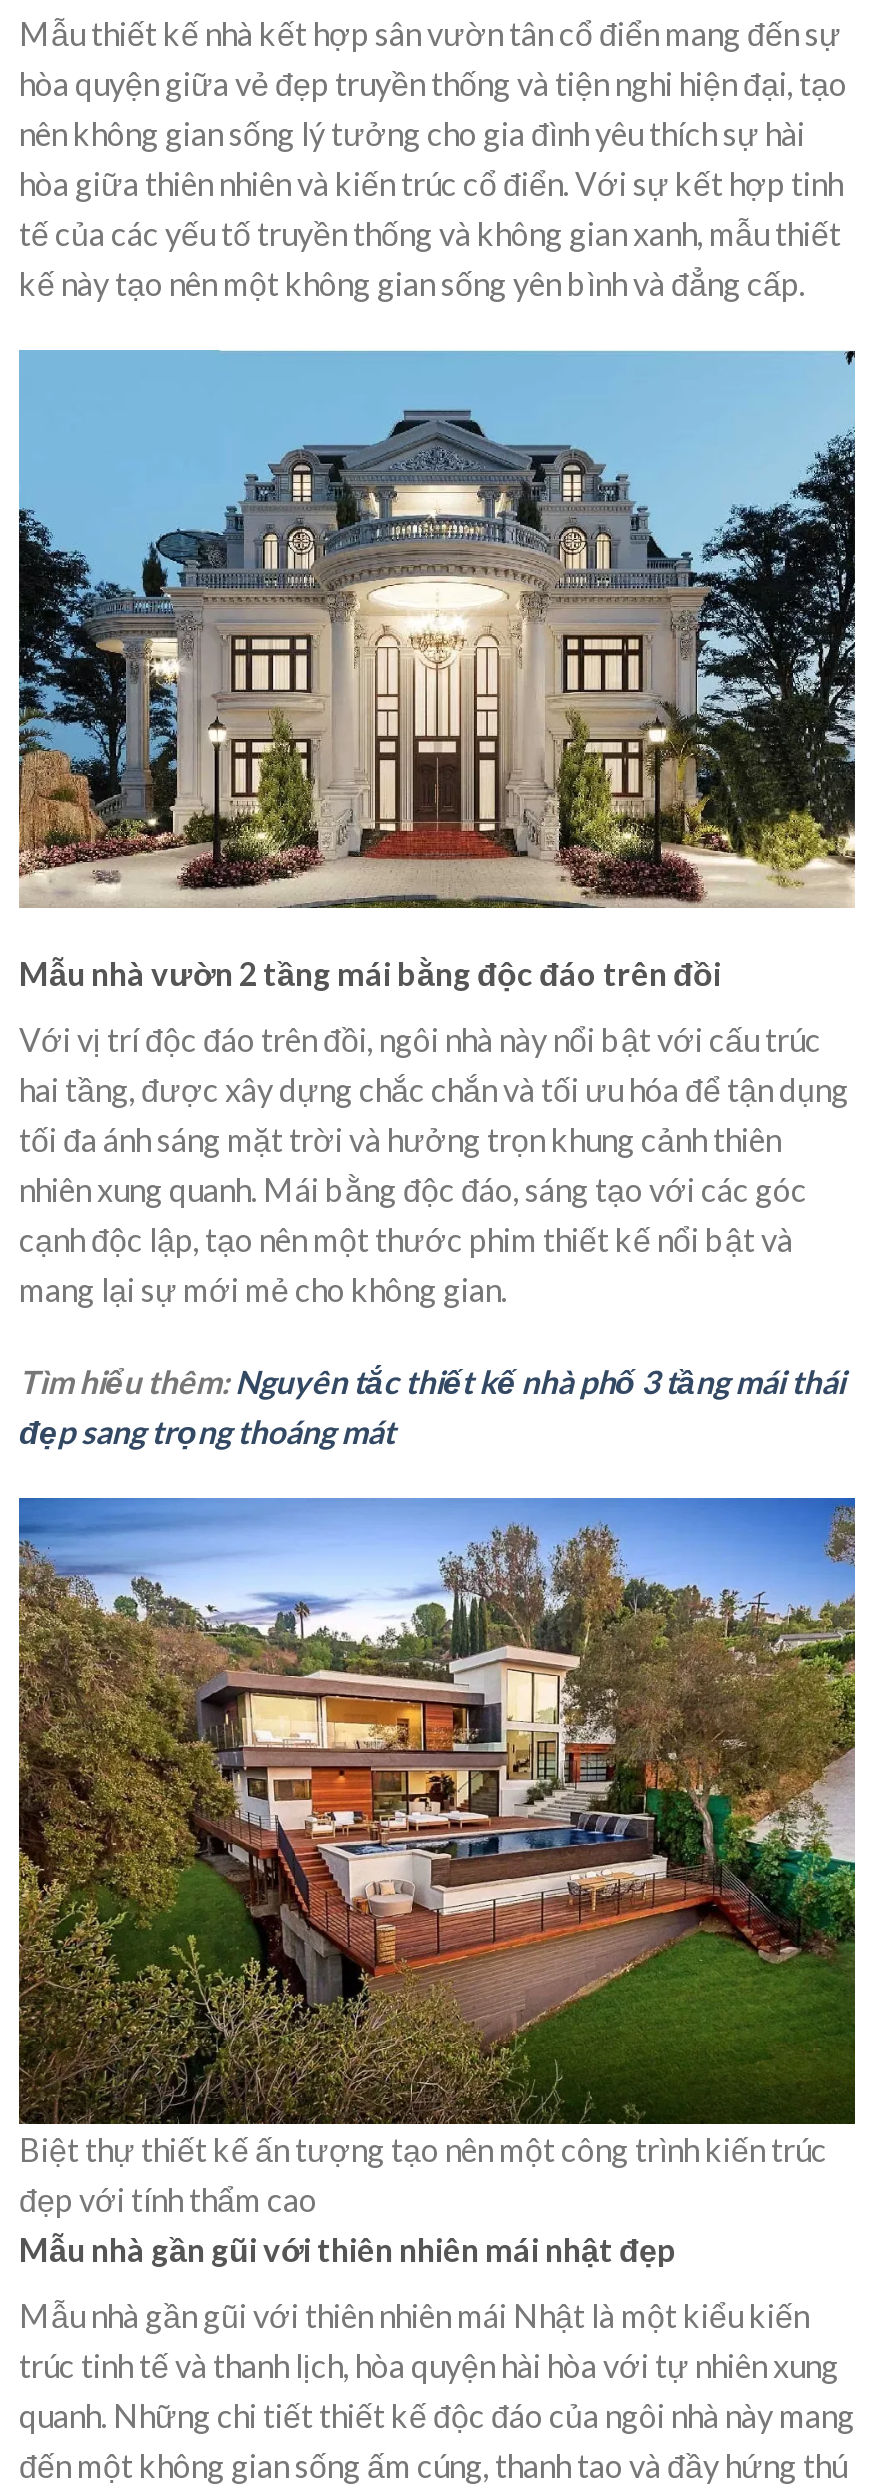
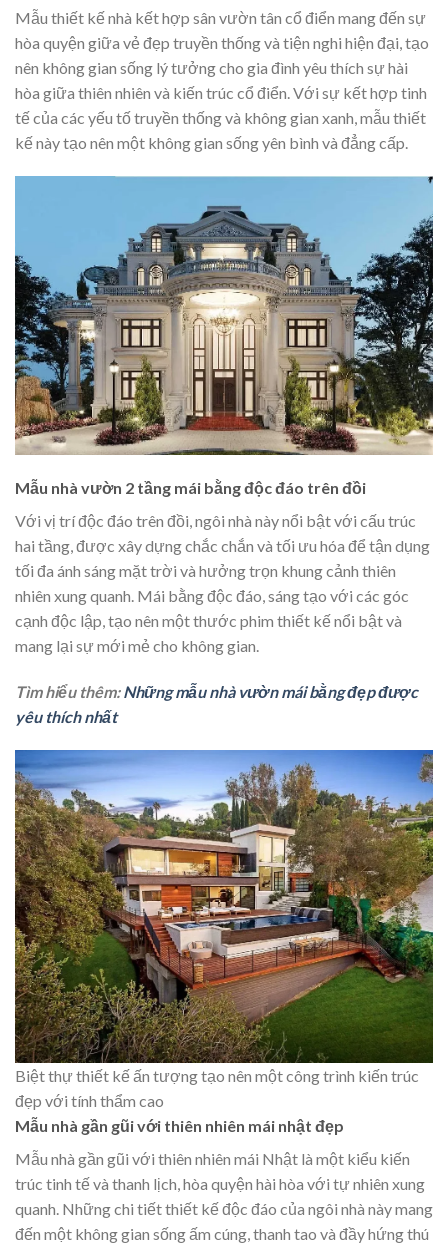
[19,1362,845,1450] Tìm hiểu thêm: Nguyên tắc thiết kế nhà phố 3 tầng mái thái | đẹp sang trọng thoáng mát -> [15,682,418,726] Tìm hiểu thêm: Những mẫu nhà vườn mái bằng đẹp được | yêu thích nhất

